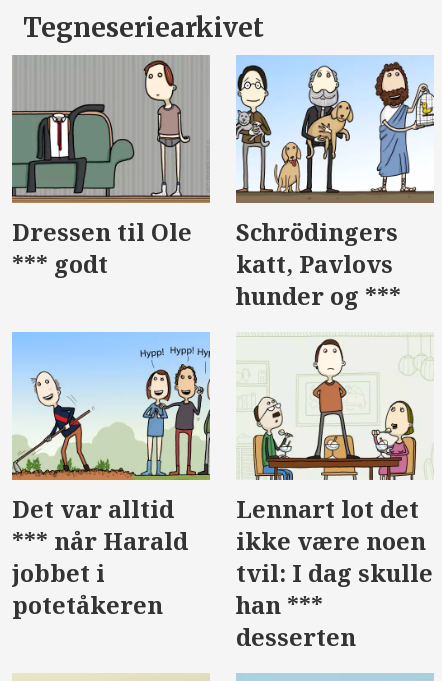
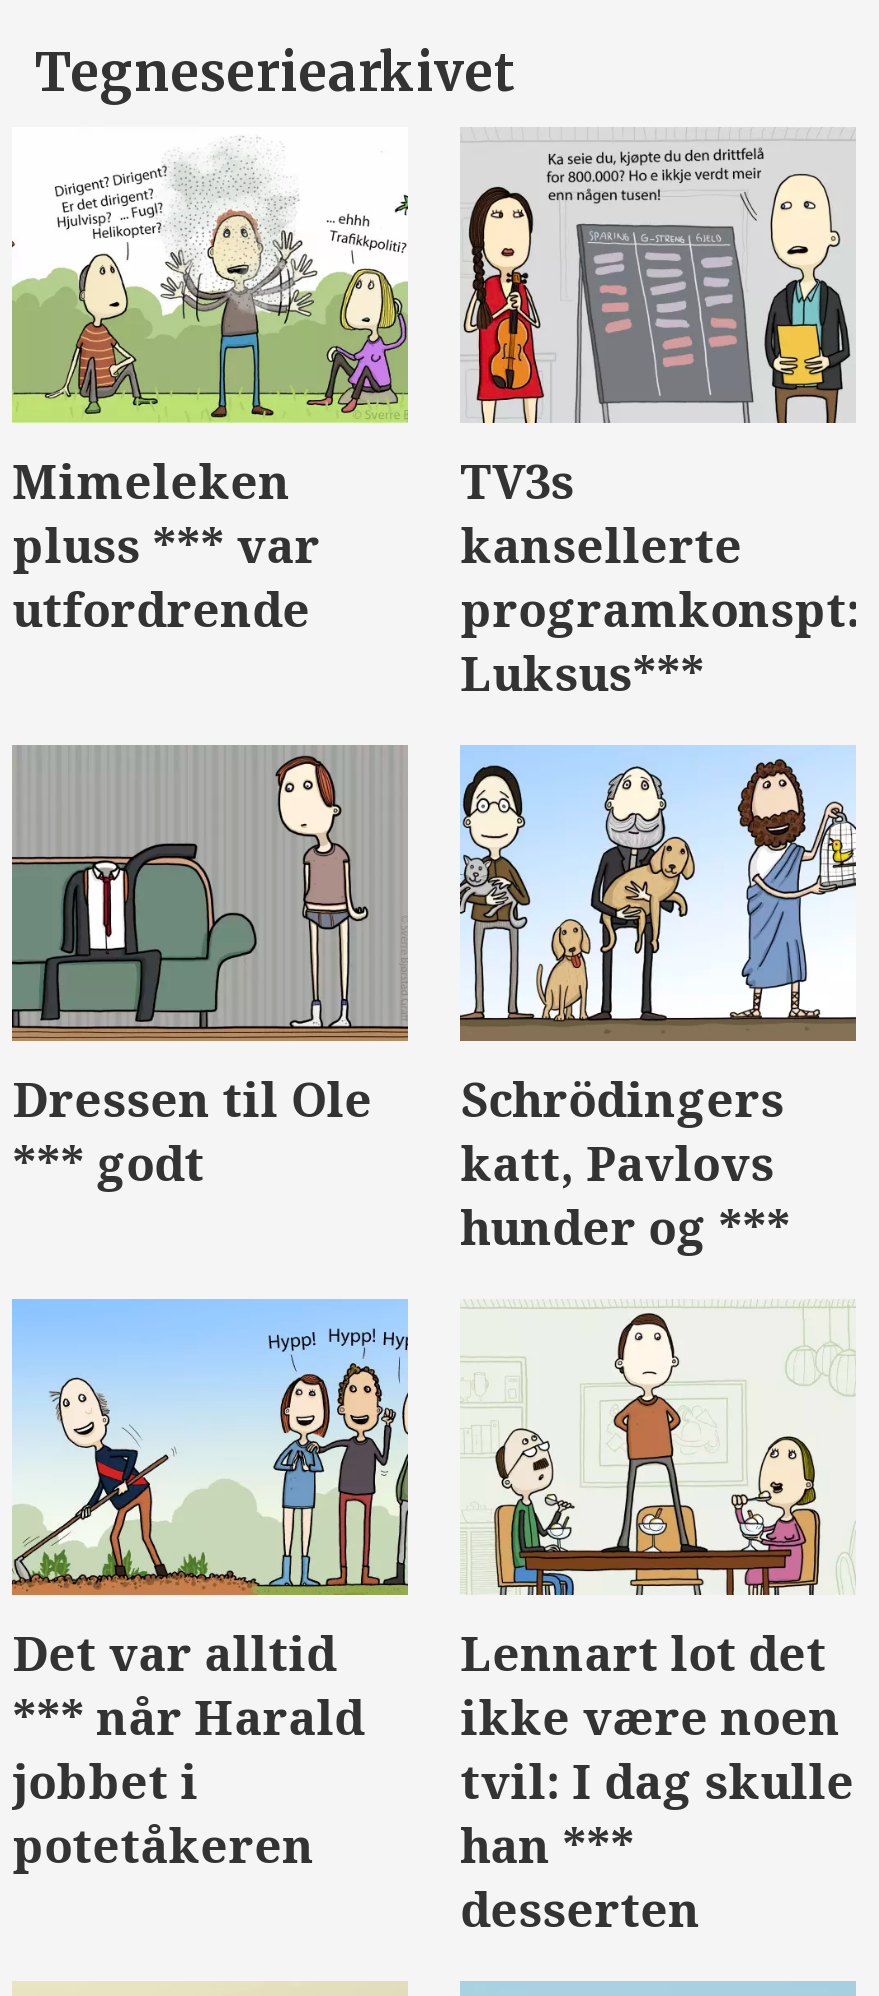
none -> [10,157,410,640] [image] | Mimeleken | pluss *** var | utfordrende
none -> [460,129,860,704] [image] | TV3s | kansellerte | programkonspt: | Luksus***

